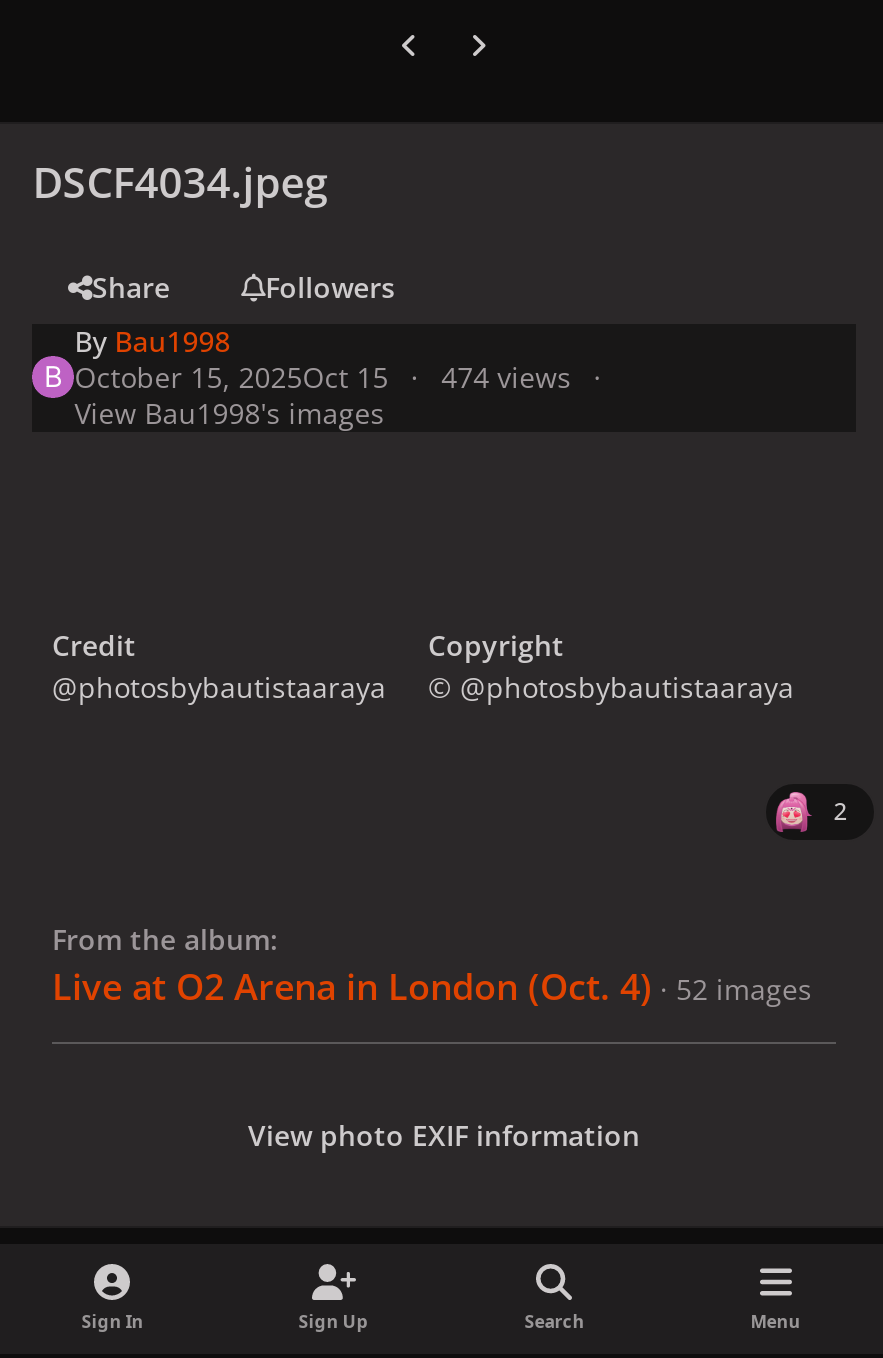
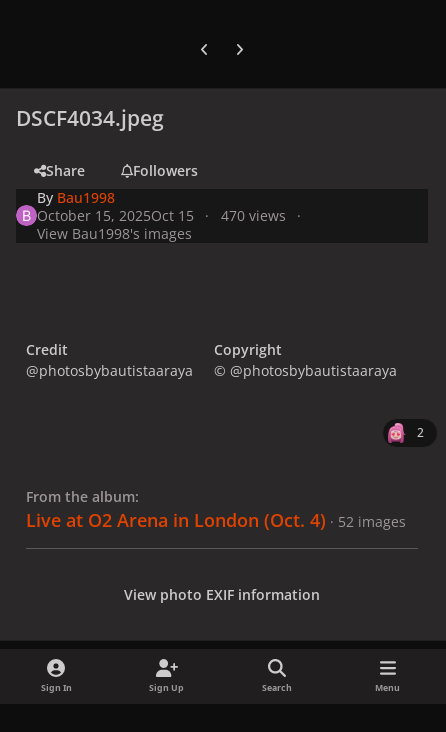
[74,357,571,395] October 15, 2025Oct 15 474 views -> [37,205,286,224] October 15, 2025Oct 15 470 views

